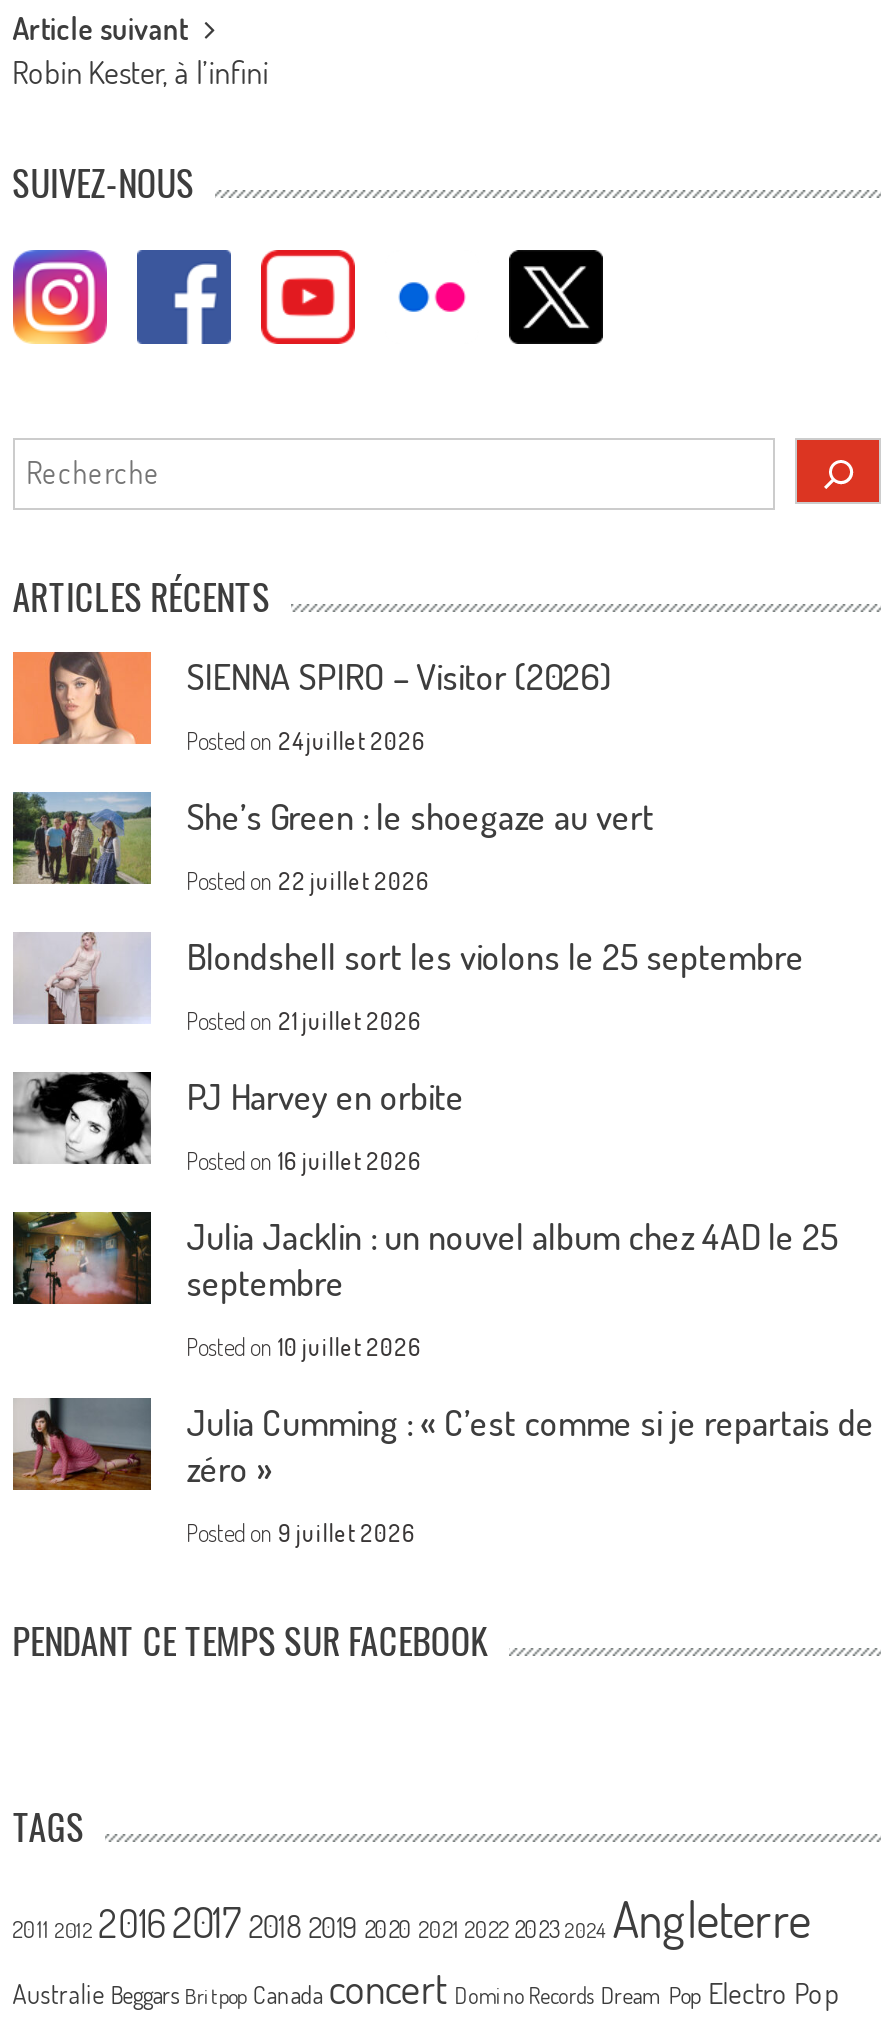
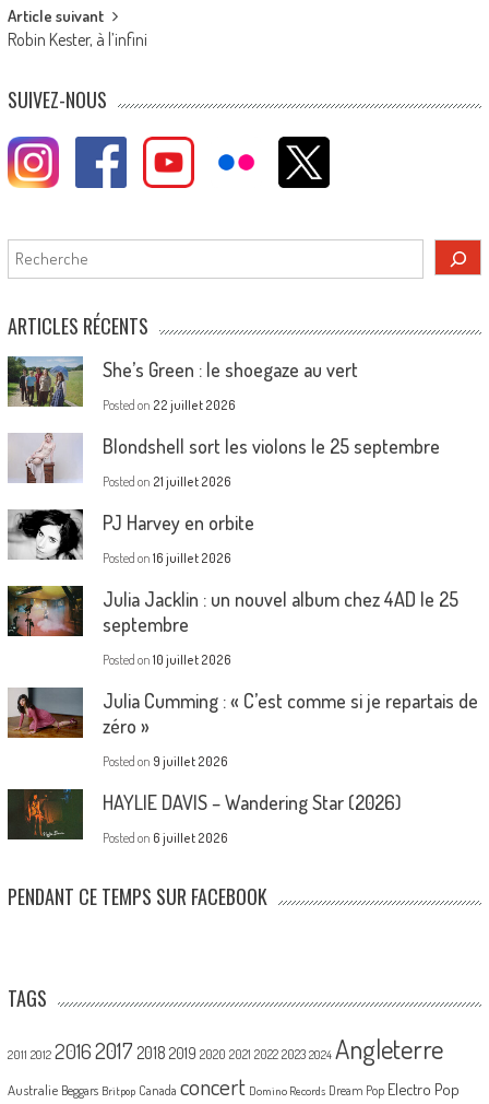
[11,650,612,755] [image] | SIENNA SPIRO – Visitor (2026) | Posted on 24 juillet 2026 -> none
moved [11,792,874,1547] -> [7,356,478,769]: [image] | She’s Green : le shoegaze au vert | Posted on 22 juillet 2026 | ... | zéro » | Posted on 9 juillet 2026
none -> [7,788,401,845] [image] | HAYLIE DAVIS – Wandering Star (2026) | Posted on 6 juillet 2026

